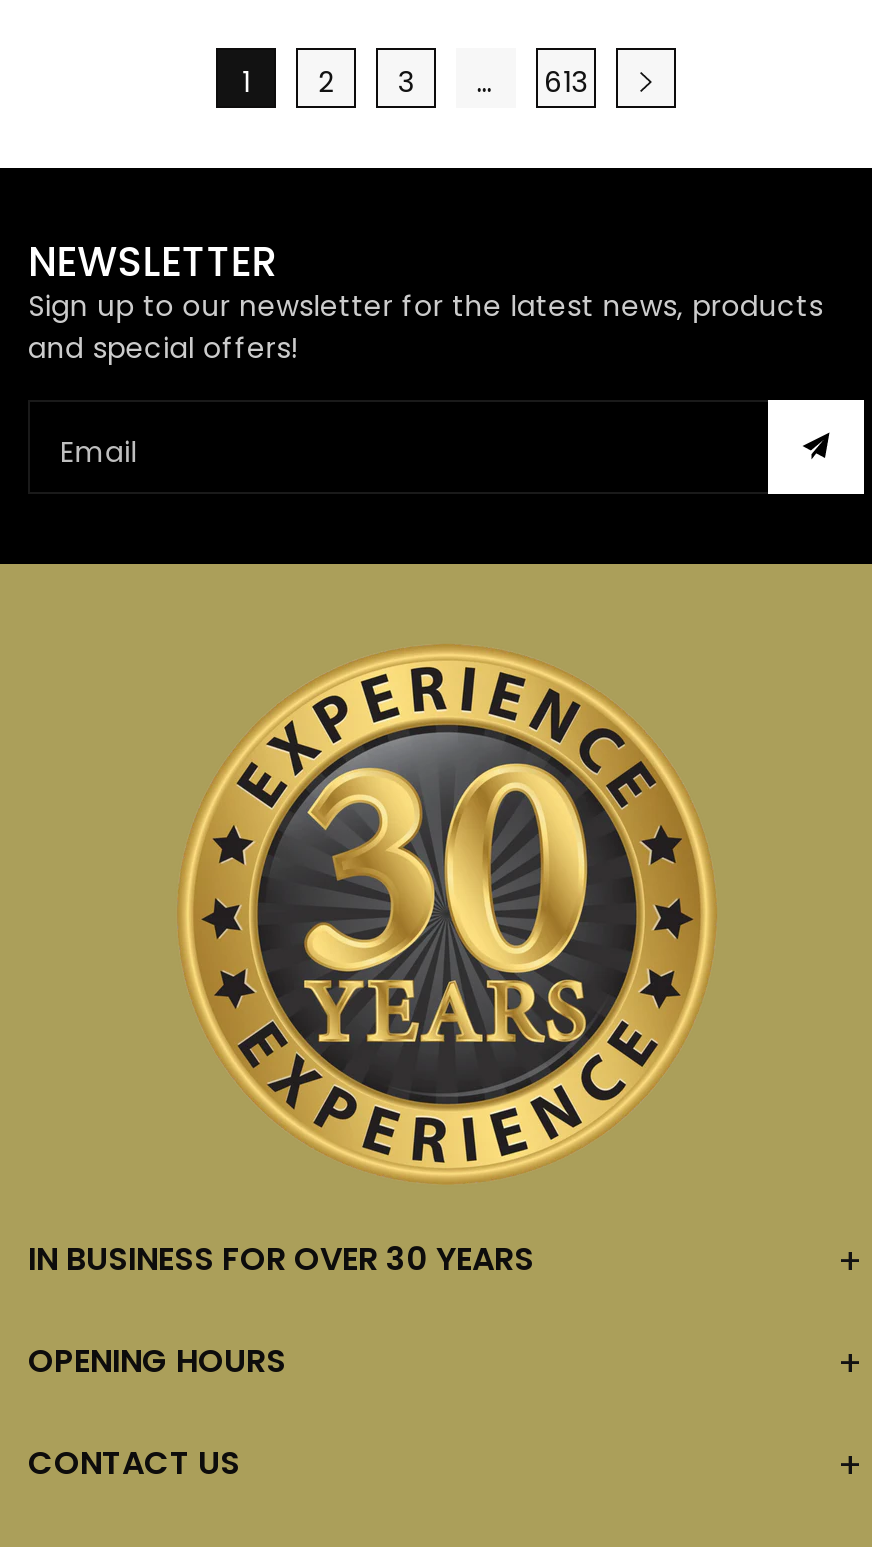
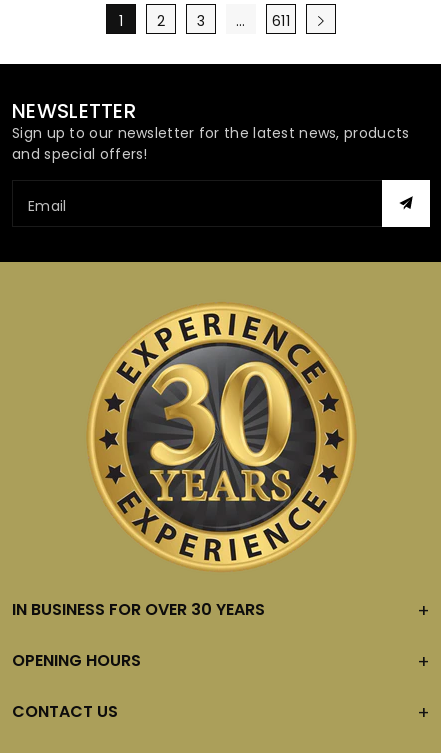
[544,62,588,102] 613 -> [272,11,290,31] 611

